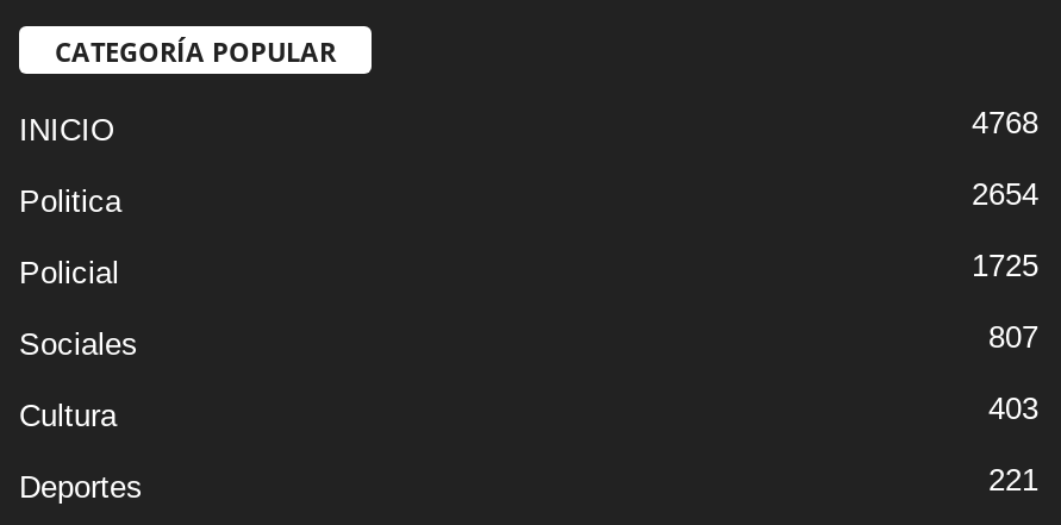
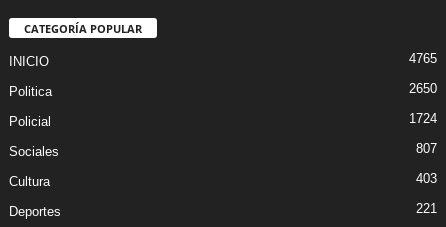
[972,106,1038,141] 4768 -> [409,51,437,66] 4765
[972,177,1038,213] 2654 -> [409,81,437,96] 2650
[972,249,1038,284] 1725 -> [409,111,437,126] 1724

